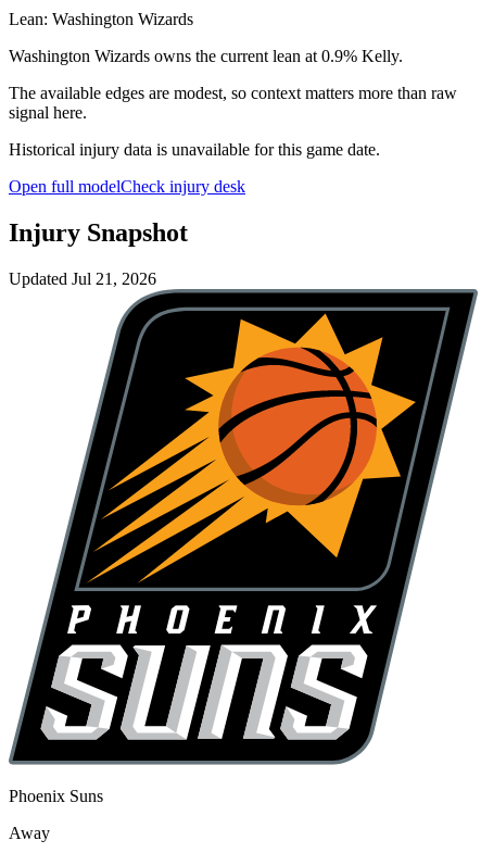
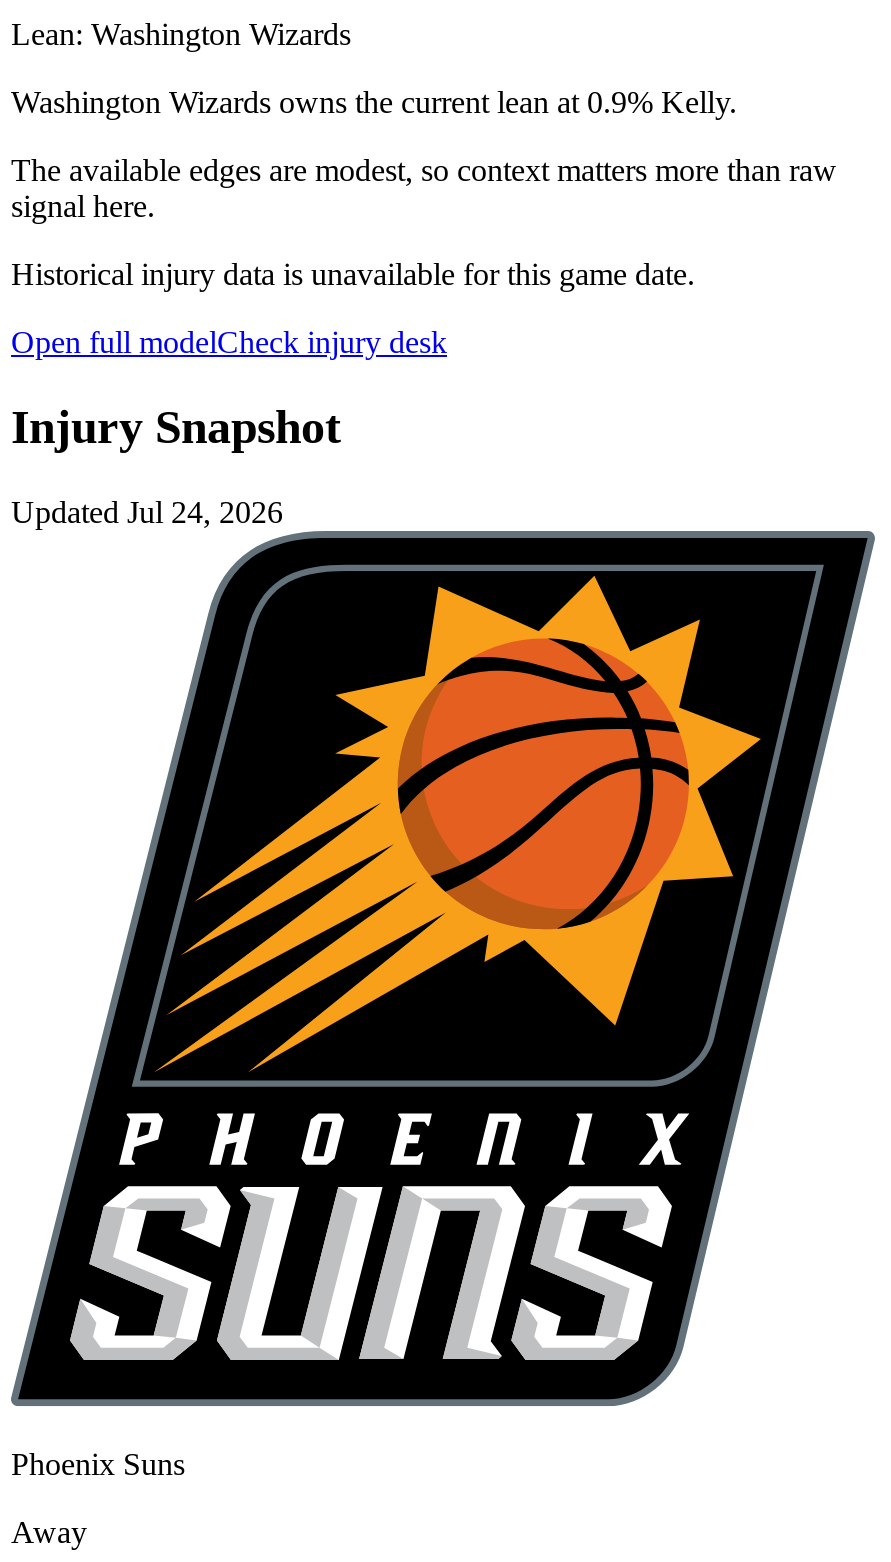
[9,270,156,288] Updated Jul 21, 2026 -> [11,495,283,529] Updated Jul 24, 2026

